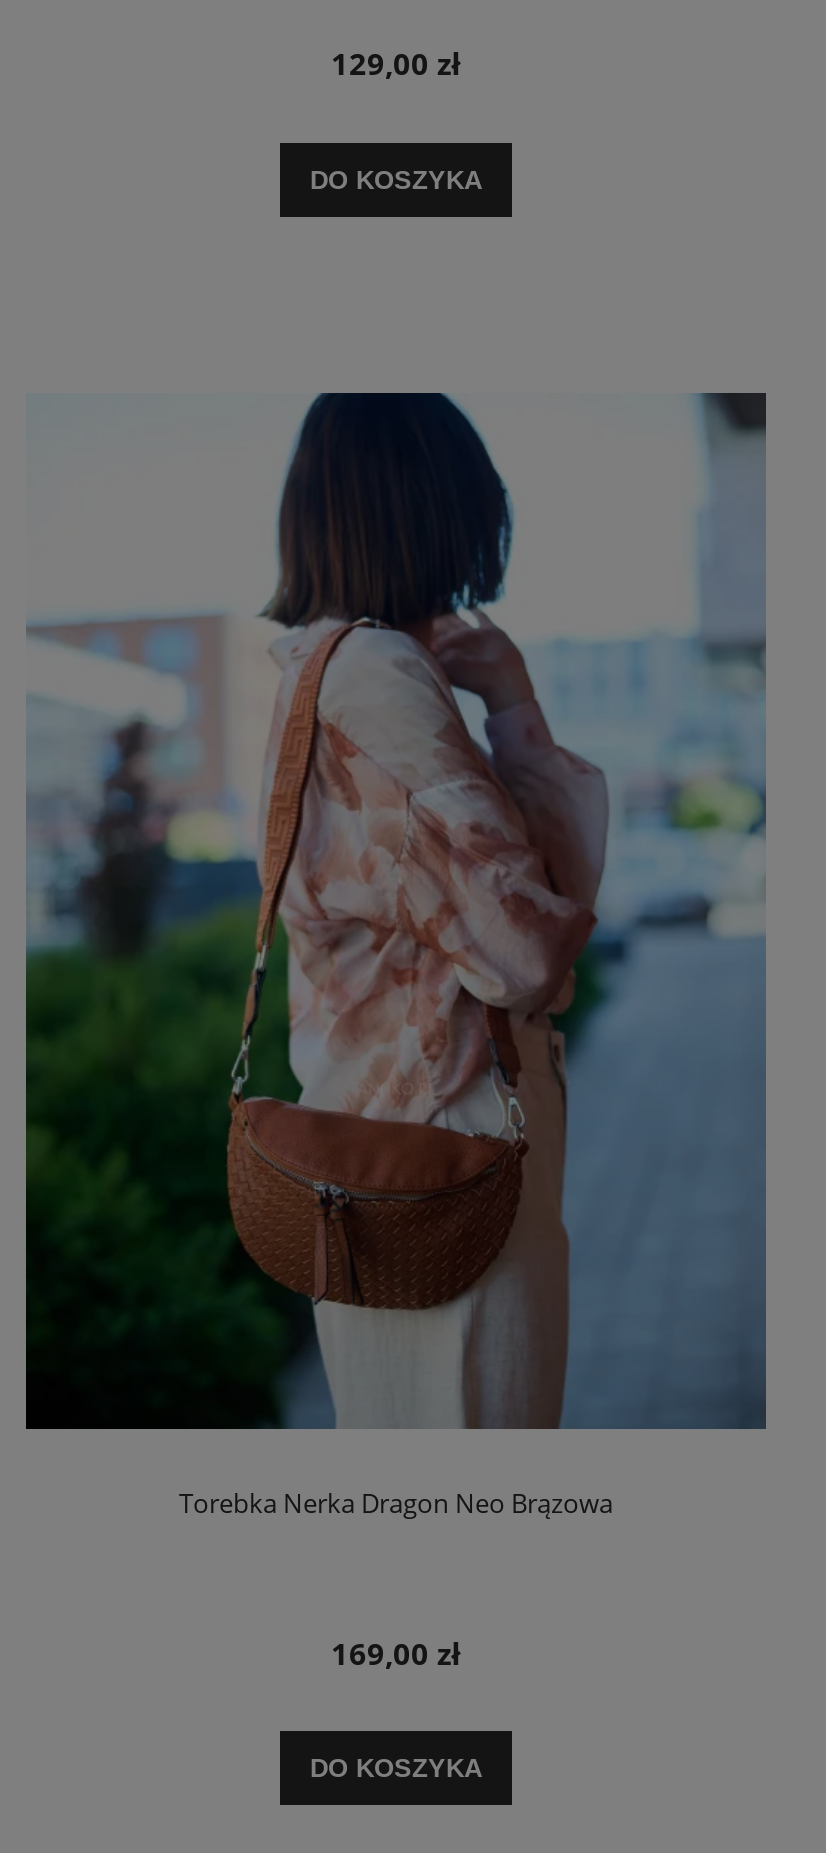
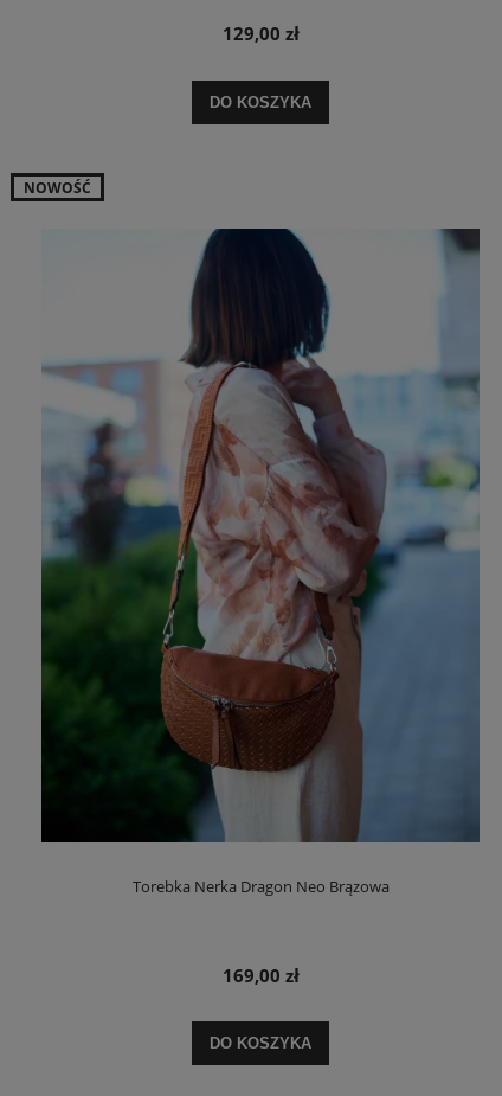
none -> [24,177,91,198] NOWOŚĆ

